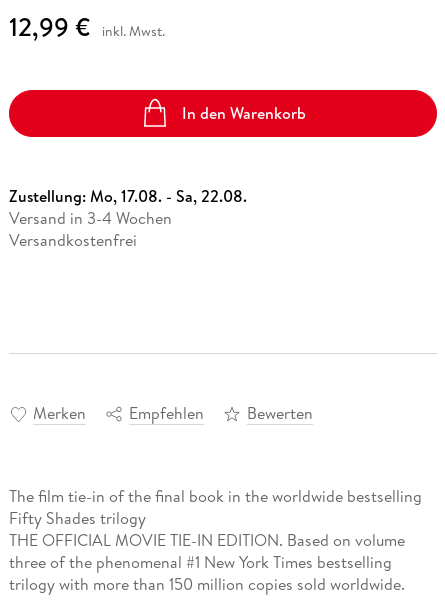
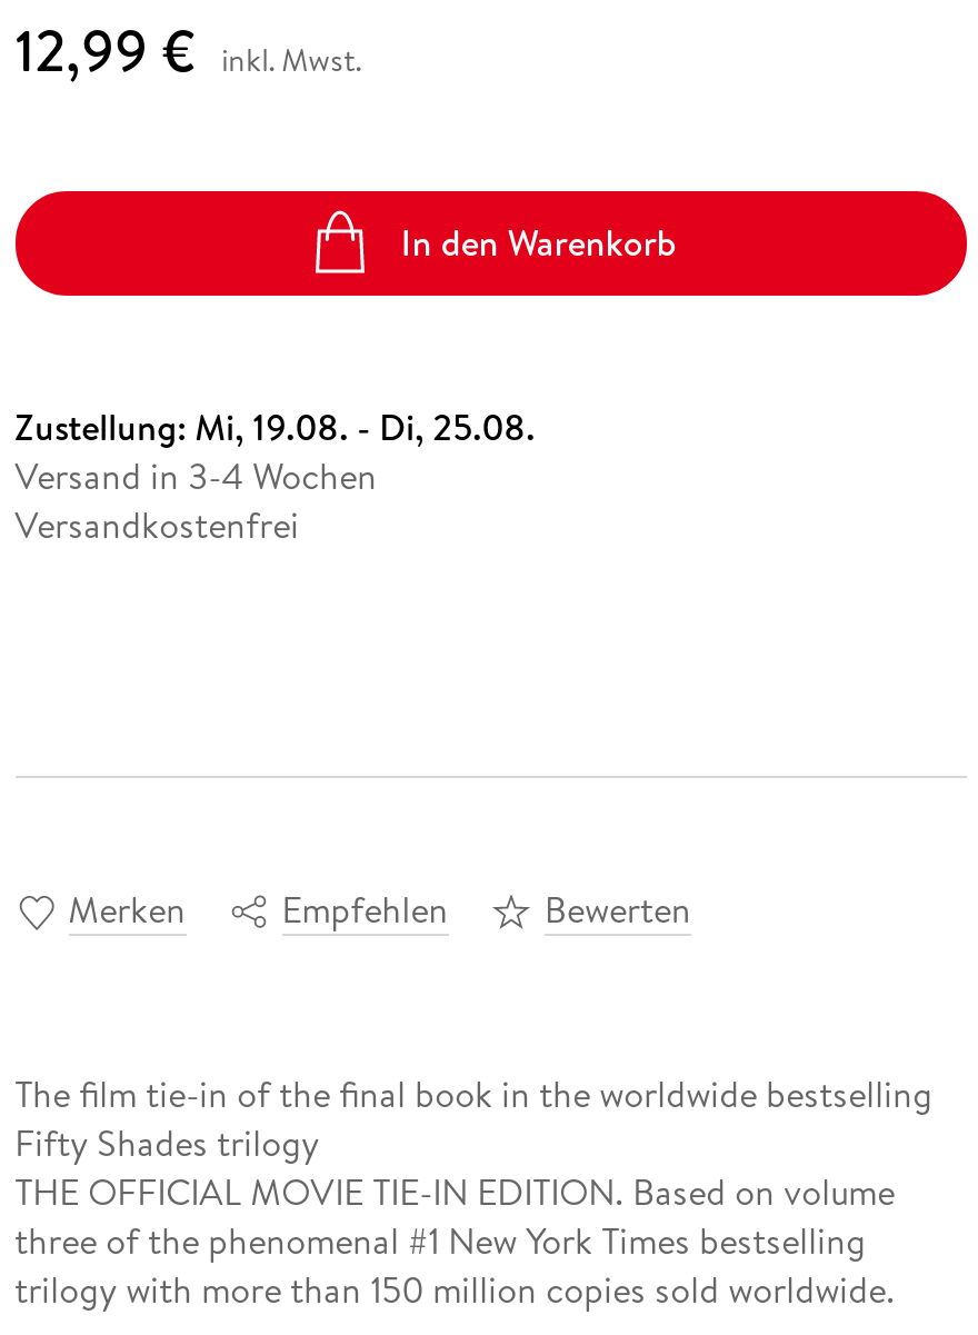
[9,184,247,206] Zustellung: Mo, 17.08. - Sa, 22.08. -> [15,401,535,450] Zustellung: Mi, 19.08. - Di, 25.08.

